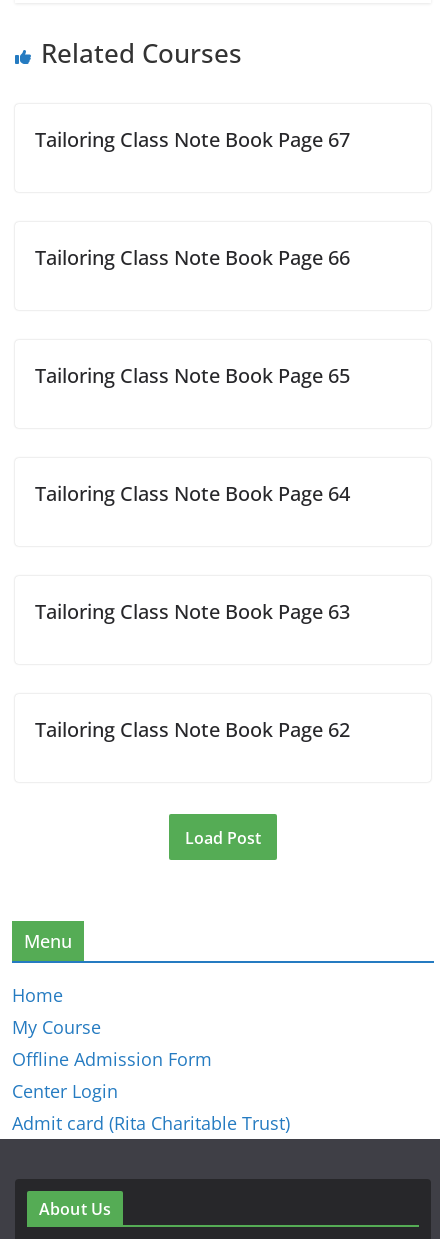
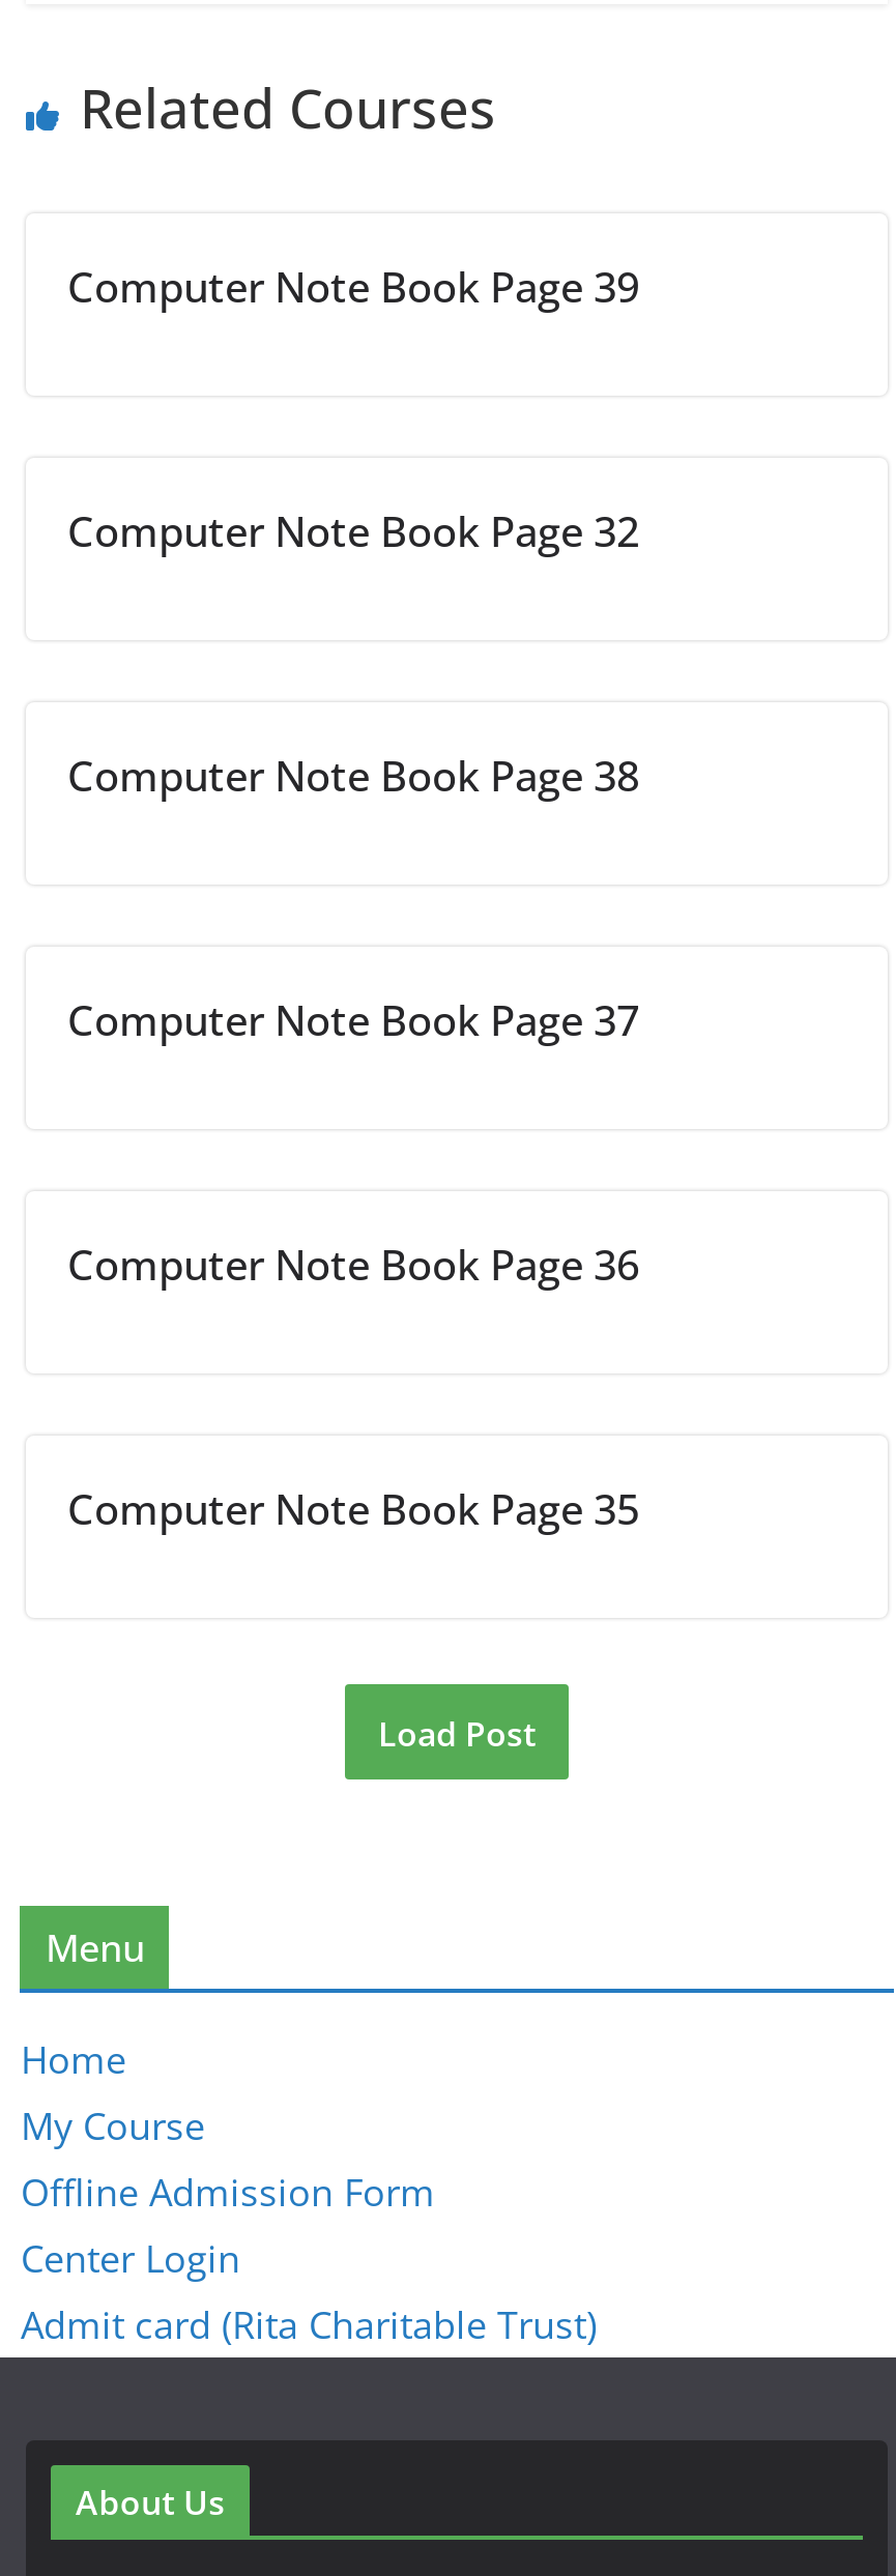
[35,126,350,153] Tailoring Class Note Book Page 67 -> [67,259,639,315] Computer Note Book Page 39
[35,244,350,271] Tailoring Class Note Book Page 66 -> [67,504,639,560] Computer Note Book Page 32
[35,362,350,389] Tailoring Class Note Book Page 65 -> [67,748,639,804] Computer Note Book Page 38
[35,480,350,507] Tailoring Class Note Book Page 64 -> [67,992,639,1048] Computer Note Book Page 37
[35,598,350,625] Tailoring Class Note Book Page 63 -> [67,1237,639,1293] Computer Note Book Page 36
[35,716,350,743] Tailoring Class Note Book Page 62 -> [67,1481,639,1537] Computer Note Book Page 35

